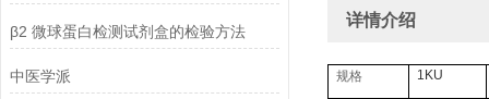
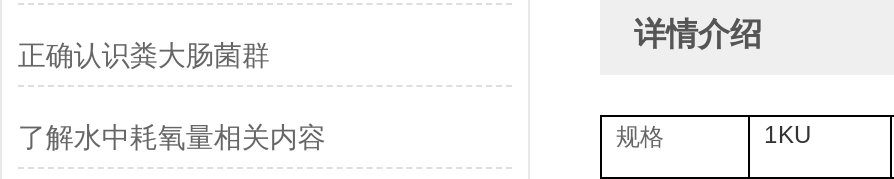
[10,23,245,40] β2 微球蛋白检测试剂盒的检验方法 -> [18,39,270,71] 正确认识粪大肠菌群
[10,67,71,85] 中医学派 -> [18,121,326,153] 了解水中耗氧量相关内容

